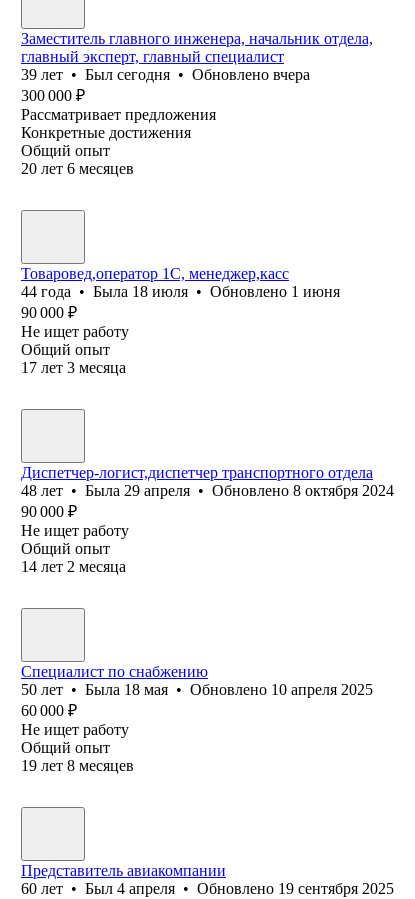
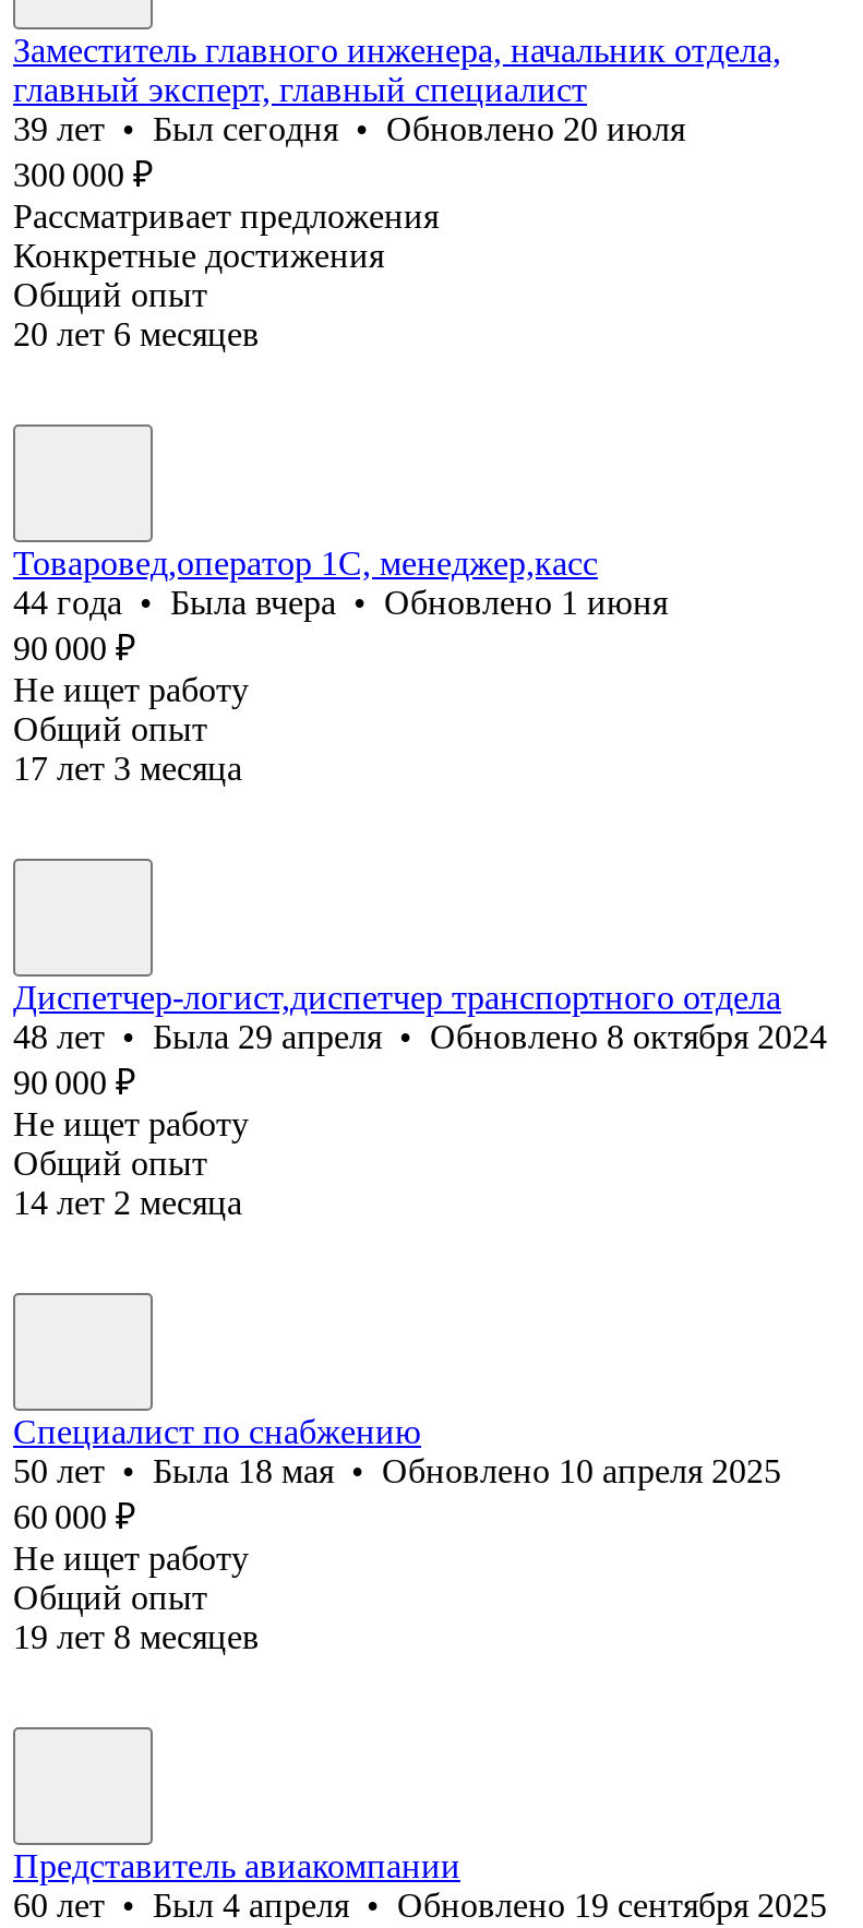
[21,66,310,83] 39 лет • Был сегодня • Обновлено вчера -> [13,110,685,147] 39 лет • Был сегодня • Обновлено 20 июля
[21,283,340,300] 44 года • Была 18 июля • Обновлено 1 июня -> [13,584,668,621] 44 года • Была вчера • Обновлено 1 июня

